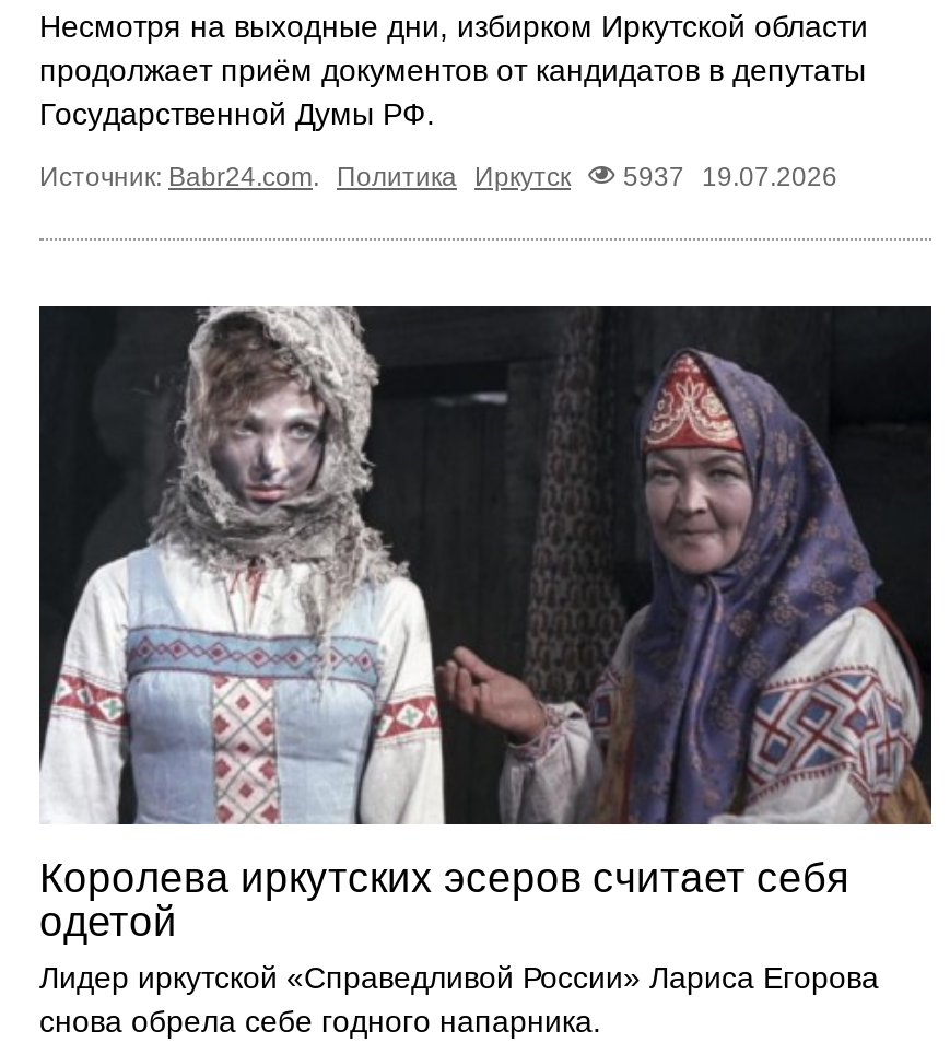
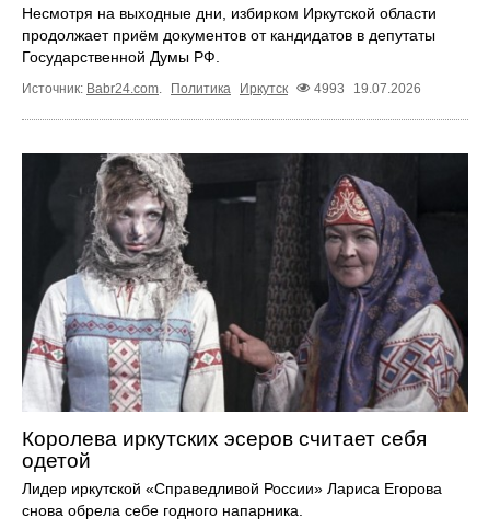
[39,162,837,192] Источник: Babr24.com. Политика Иркутск 5937 19.07.2026 -> [22,81,421,96] Источник: Babr24.com. Политика Иркутск 4993 19.07.2026

